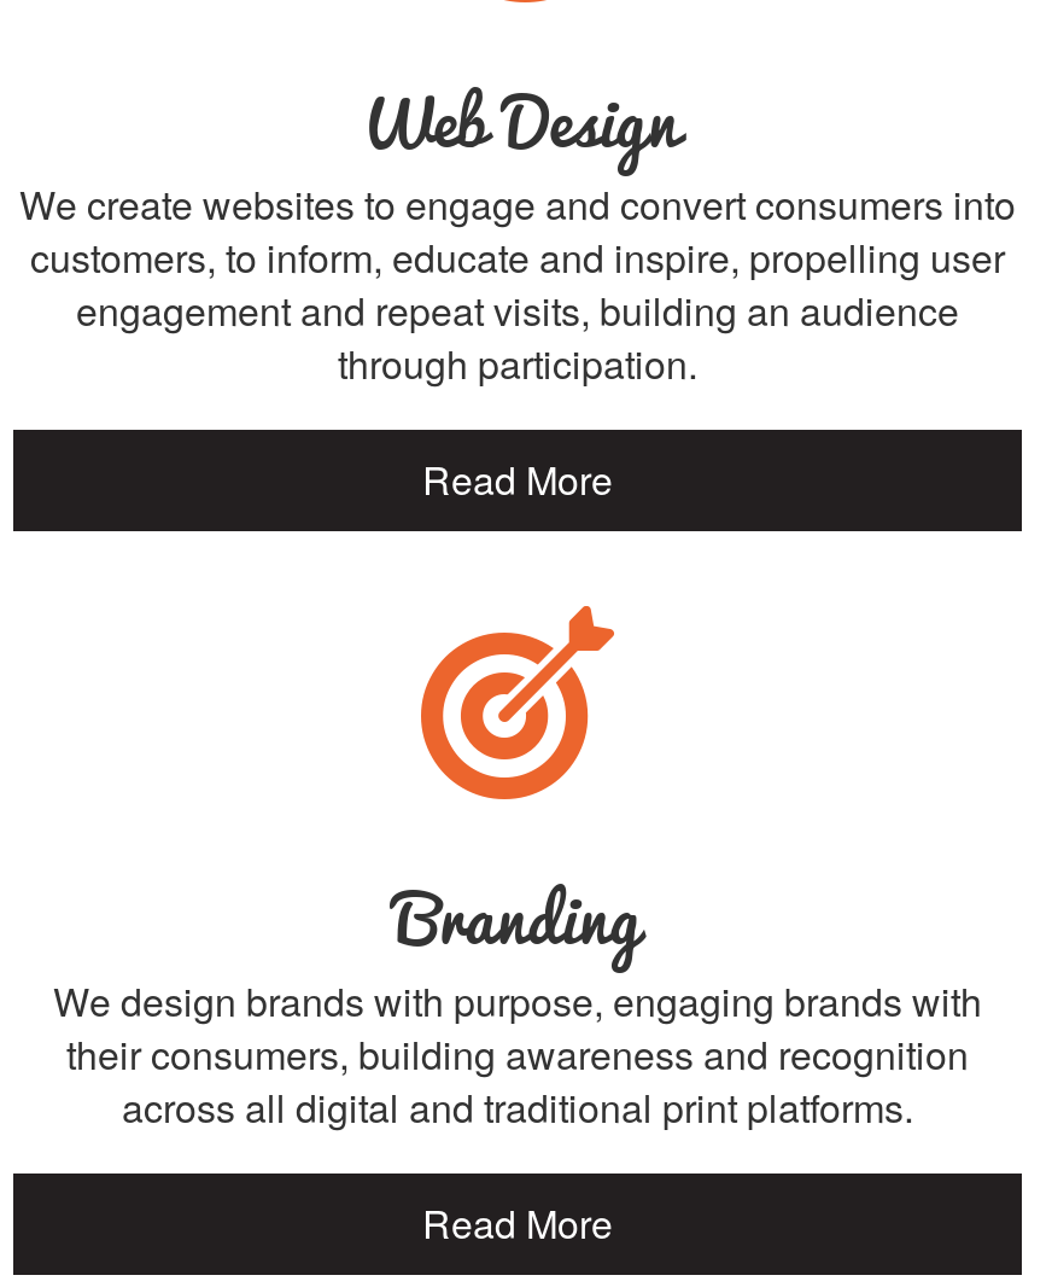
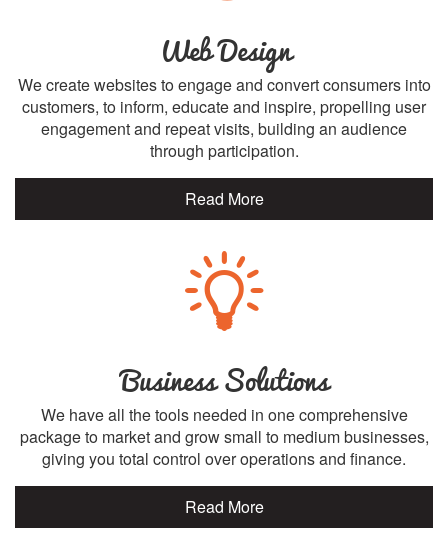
[53,604,982,1134] [image] | Branding | We design brands with purpose, engaging brands with | their consumers, building awareness and recognition | across all digital and traditional print platforms. -> [19,250,428,470] [image] | Business Solutions | We have all the tools needed in one comprehensive | package to market and grow small to medium businesses, | giving you total control over operations and finance.

